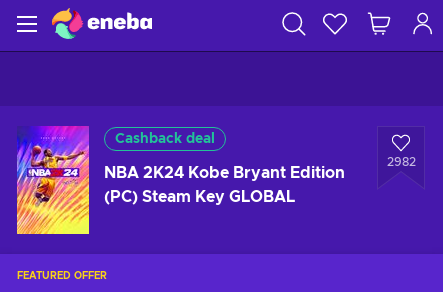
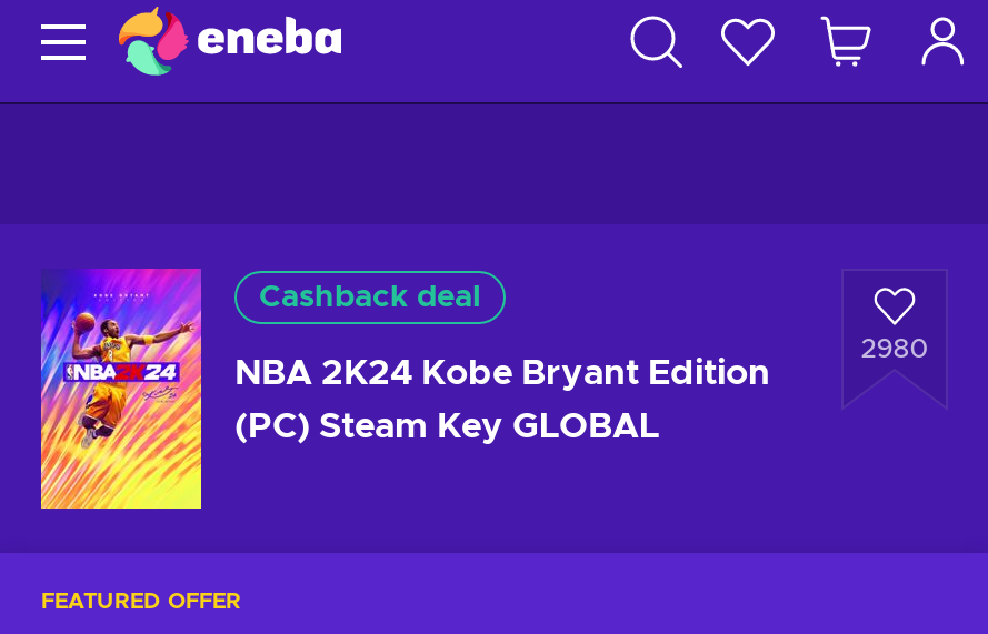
[386,156,415,168] 2982 -> [861,336,928,363] 2980

